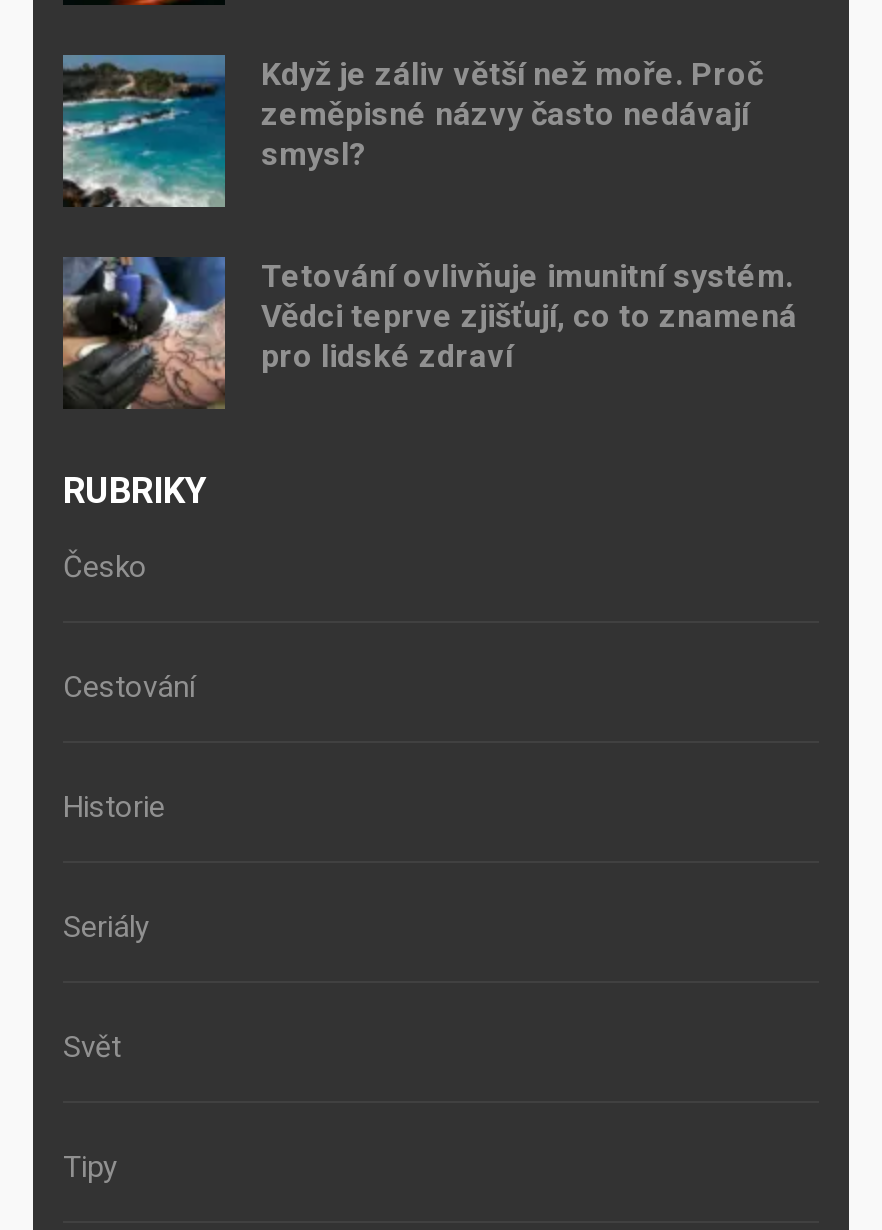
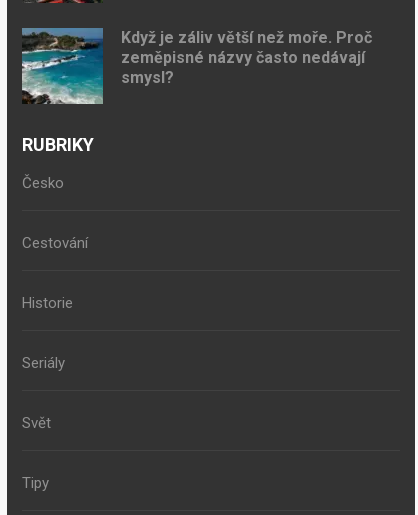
[61,256,797,408] [image] | Tetování ovlivňuje imunitní systém. | Vědci teprve zjišťují, co to znamená | pro lidské zdraví -> none

